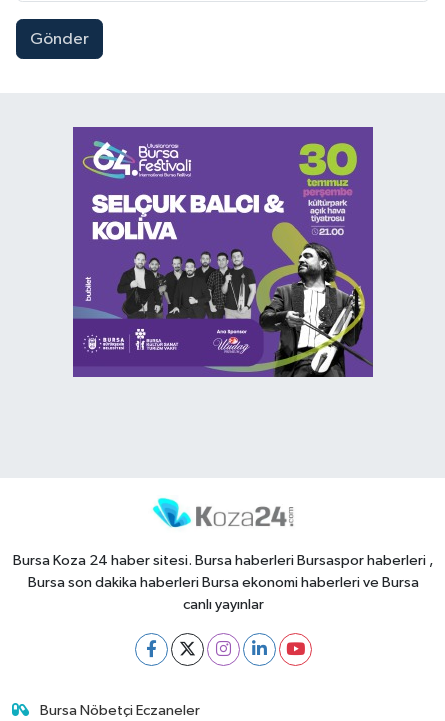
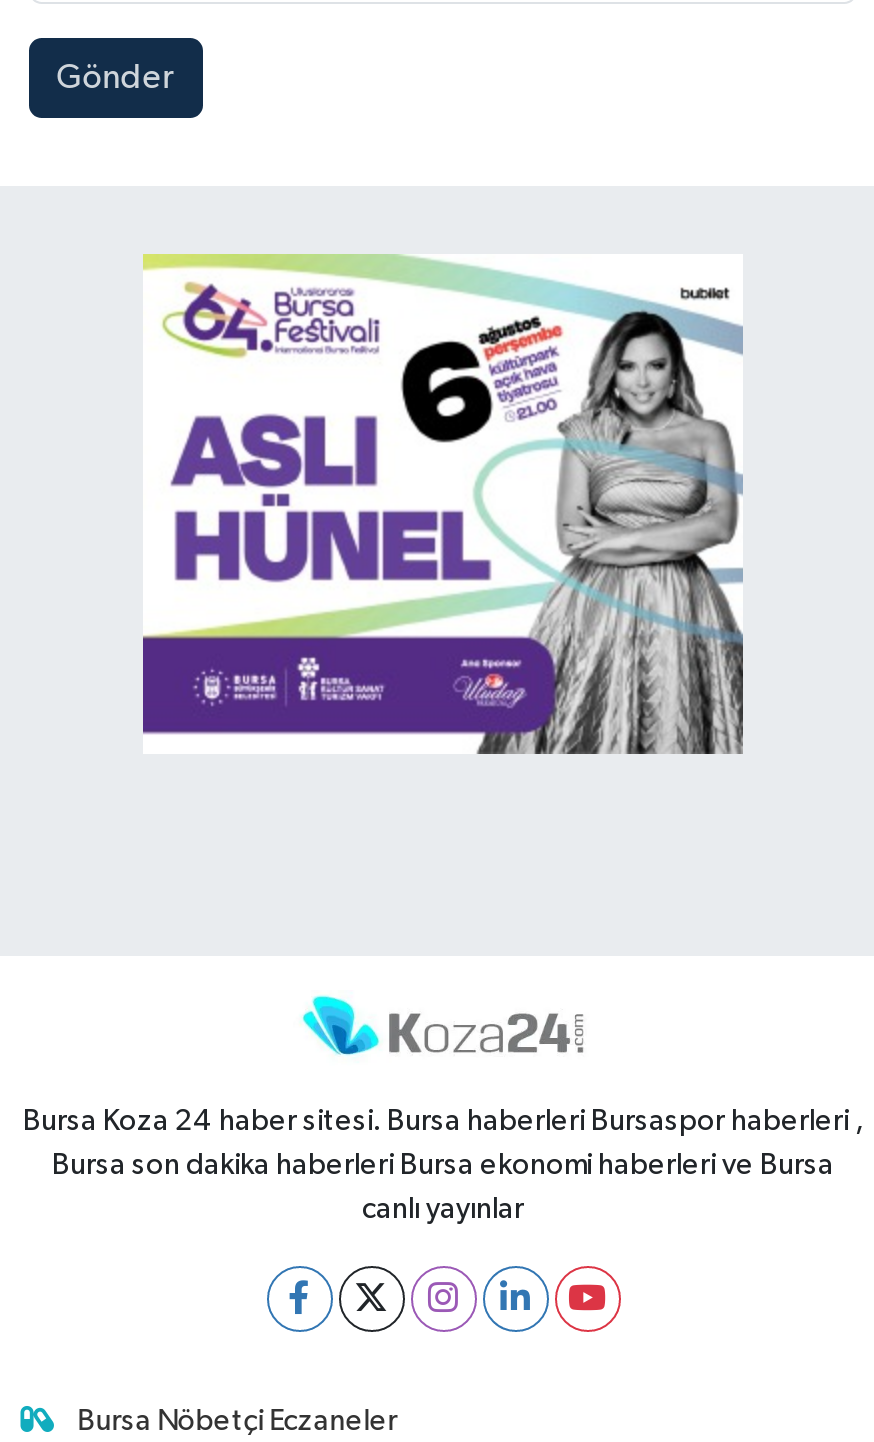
[72,126,374,378] [image] -> [141,252,745,756] [image]

